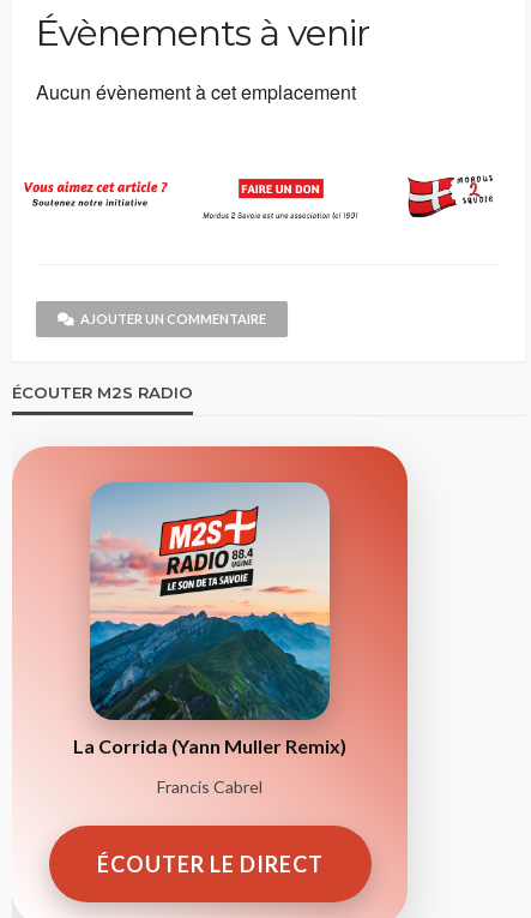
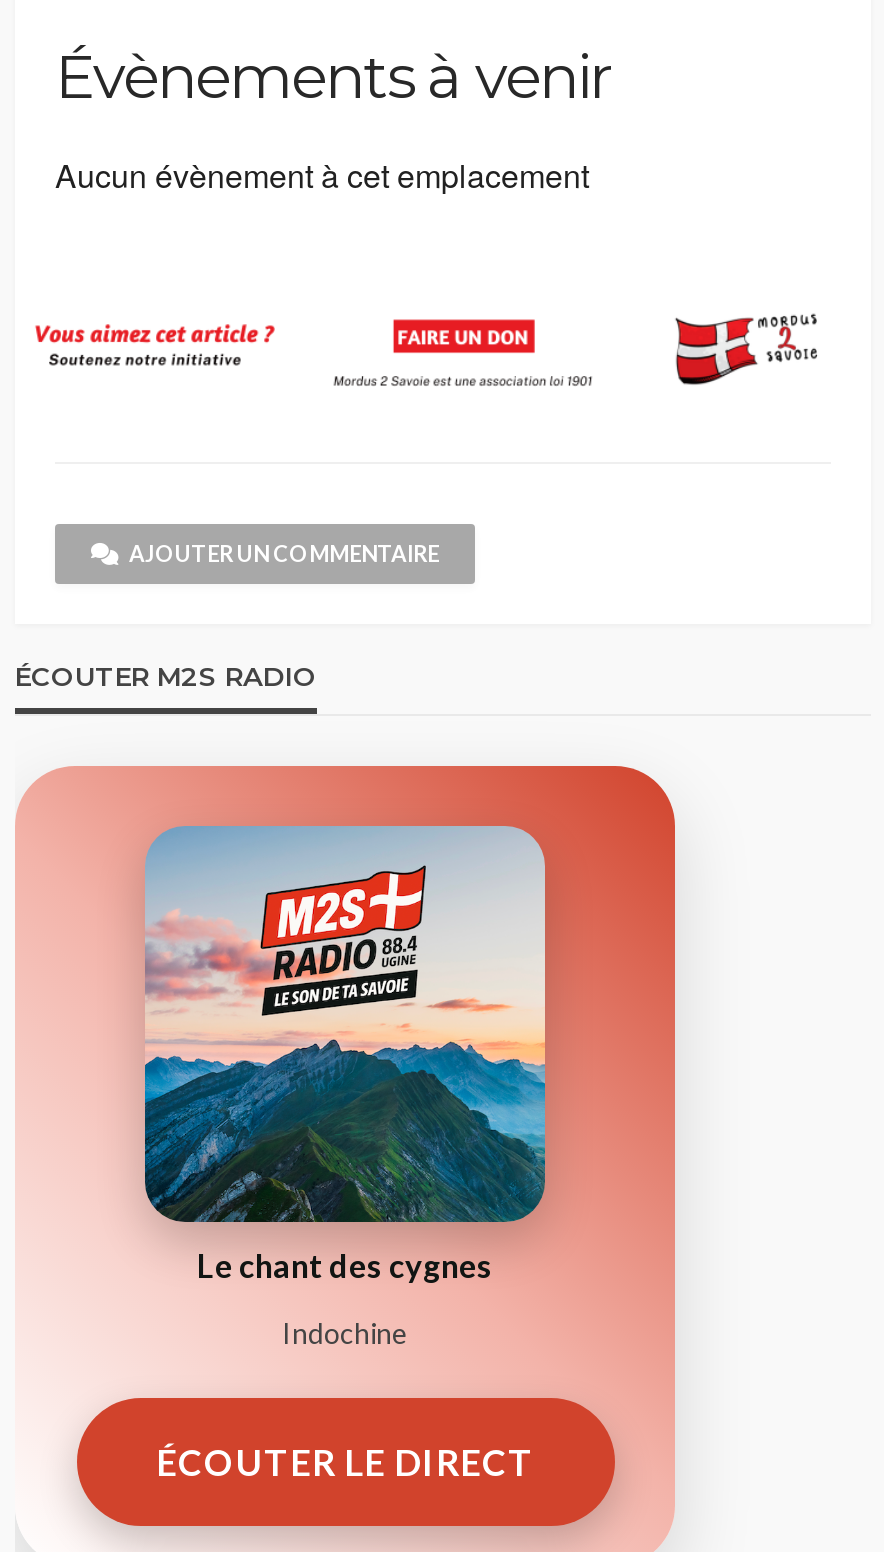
[73,734,346,757] La Corrida (Yann Muller Remix) -> [197,1245,493,1283] Le chant des cygnes
[157,776,263,796] Francis Cabrel -> [282,1315,408,1349] Indochine

